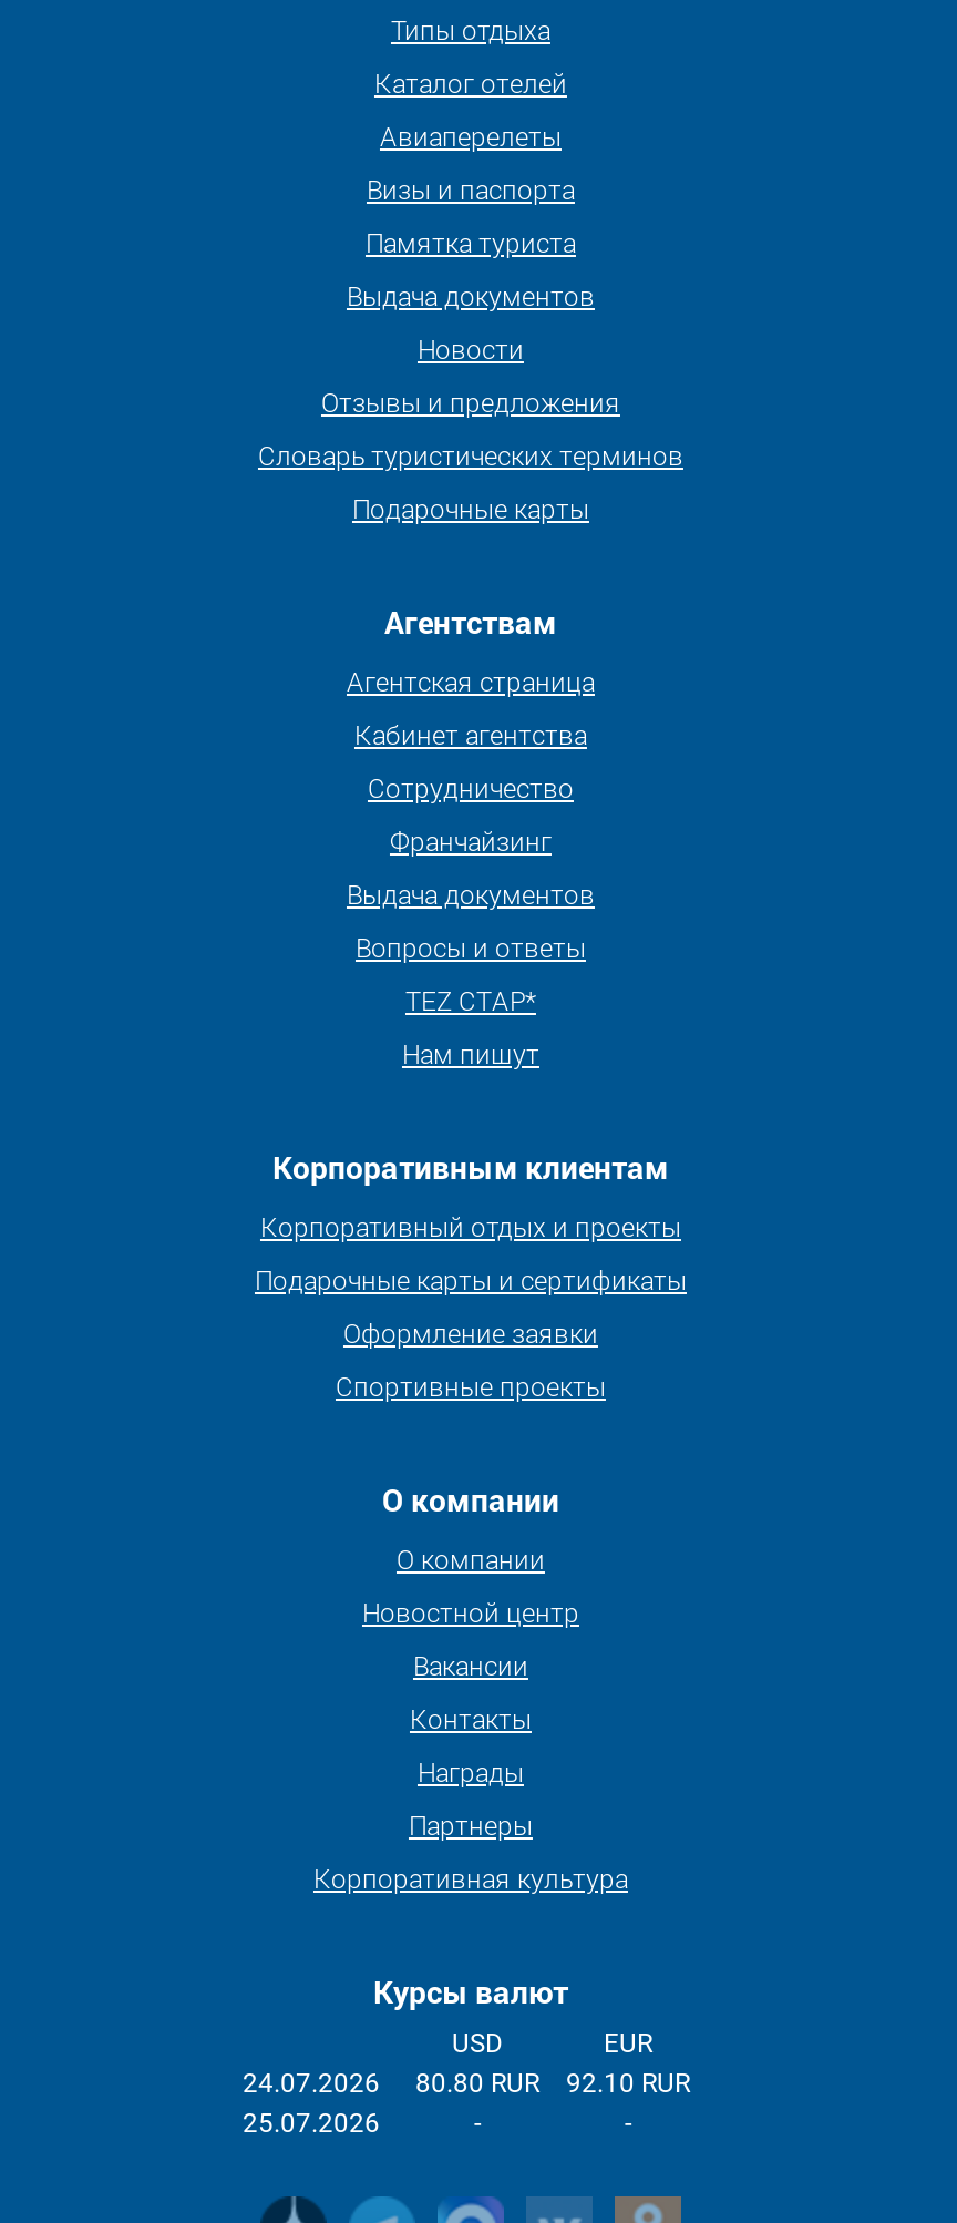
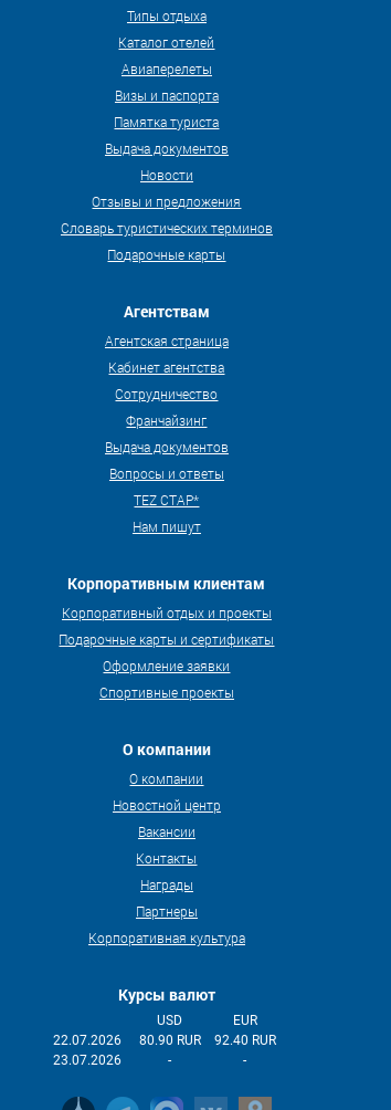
[243,2068,380,2099] 24.07.2026 -> [53,1033,121,1048] 22.07.2026
[415,2068,539,2099] 80.80 RUR -> [139,1033,201,1048] 80.90 RUR
[566,2068,690,2099] 92.10 RUR -> [214,1033,276,1048] 92.40 RUR
[243,2108,380,2139] 25.07.2026 -> [53,1053,121,1068] 23.07.2026

